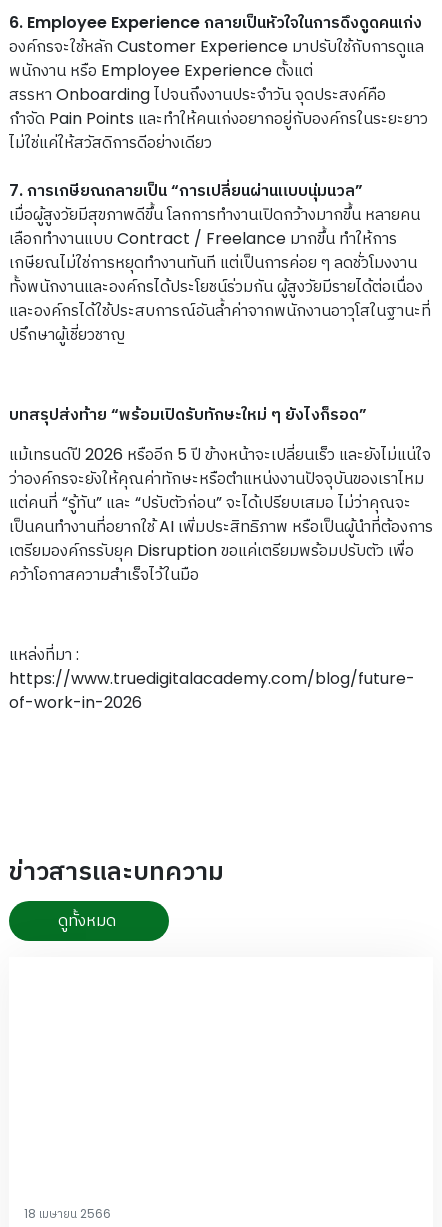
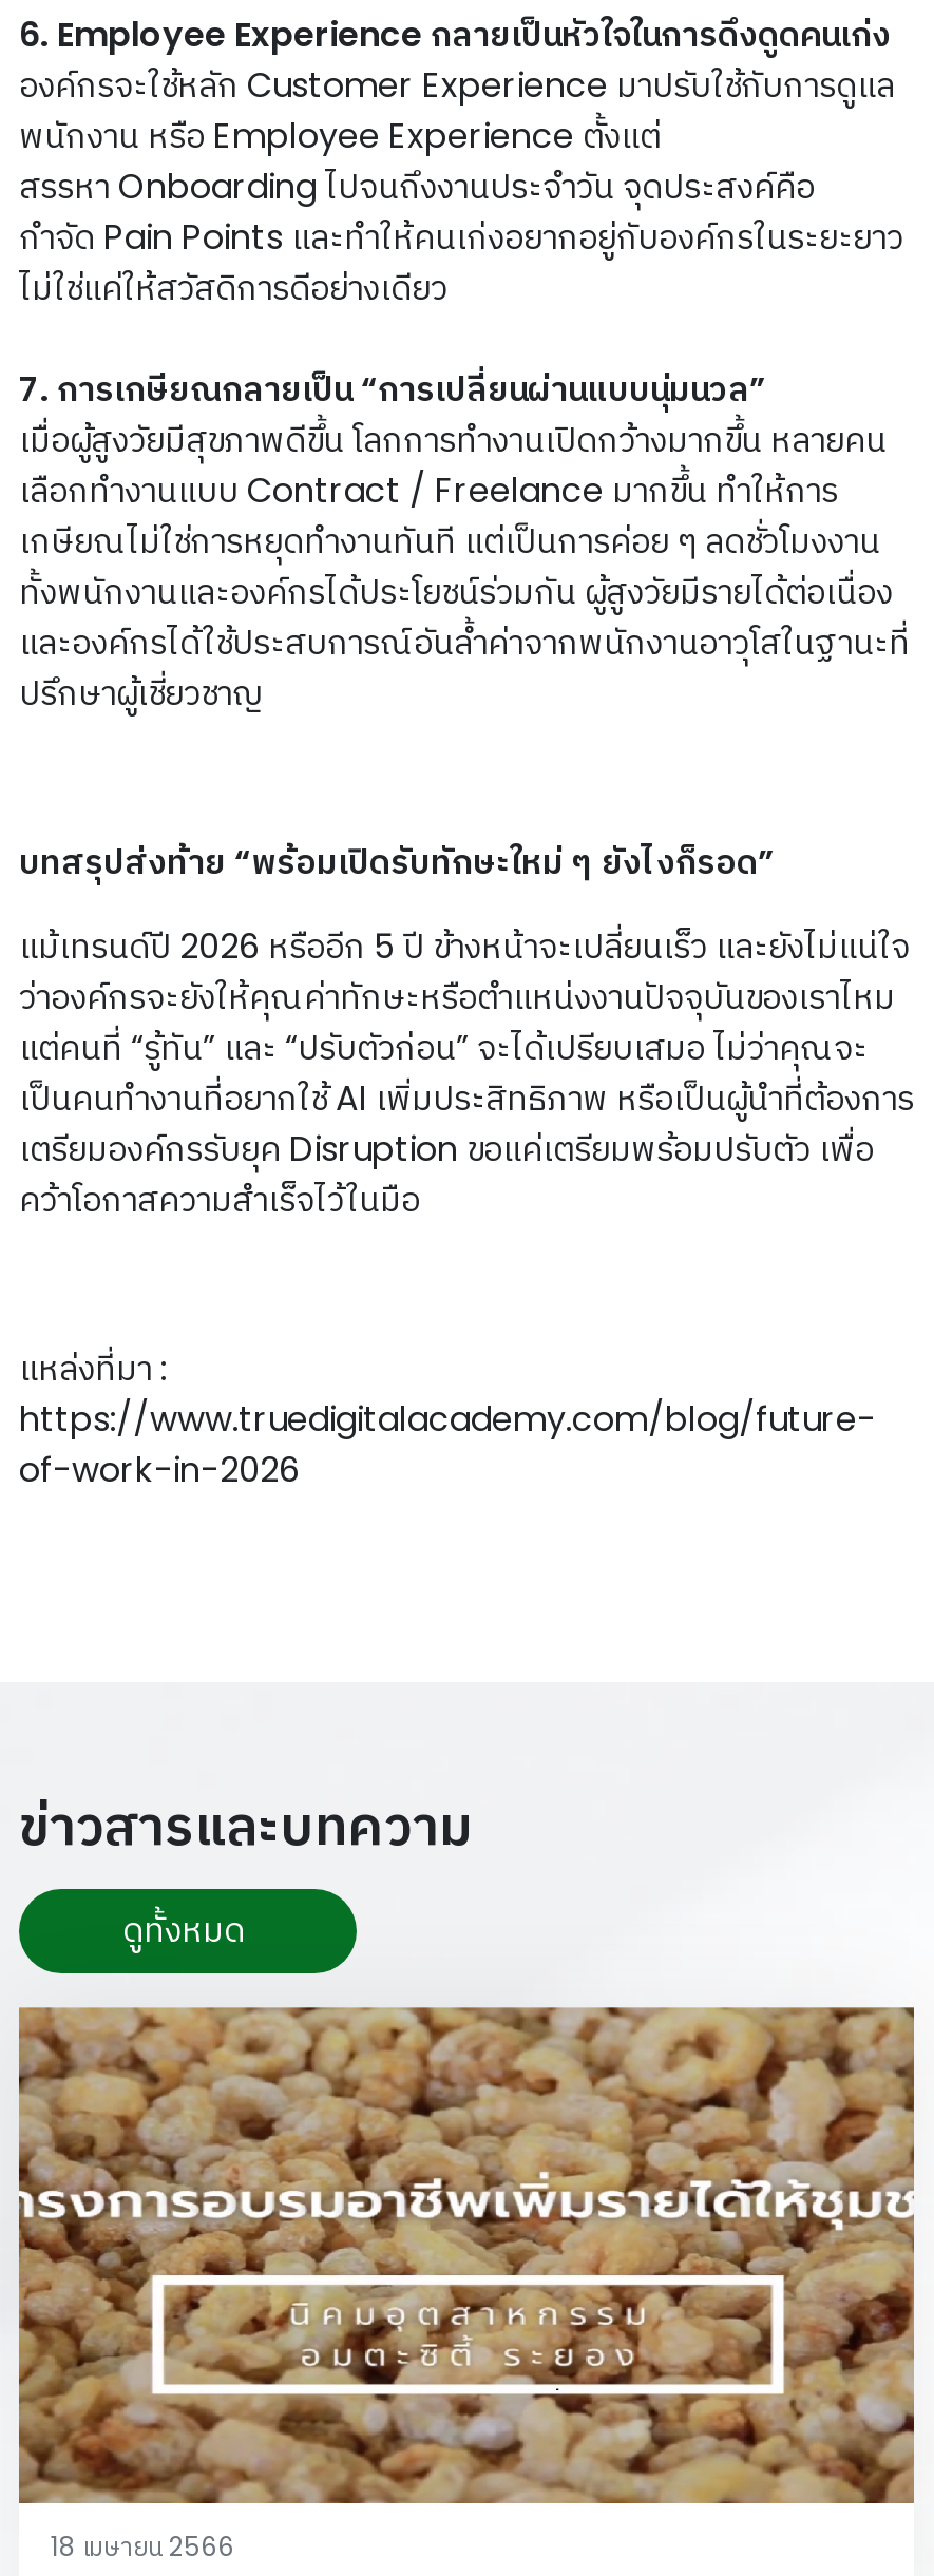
none -> [17,2004,916,2506] [image]

